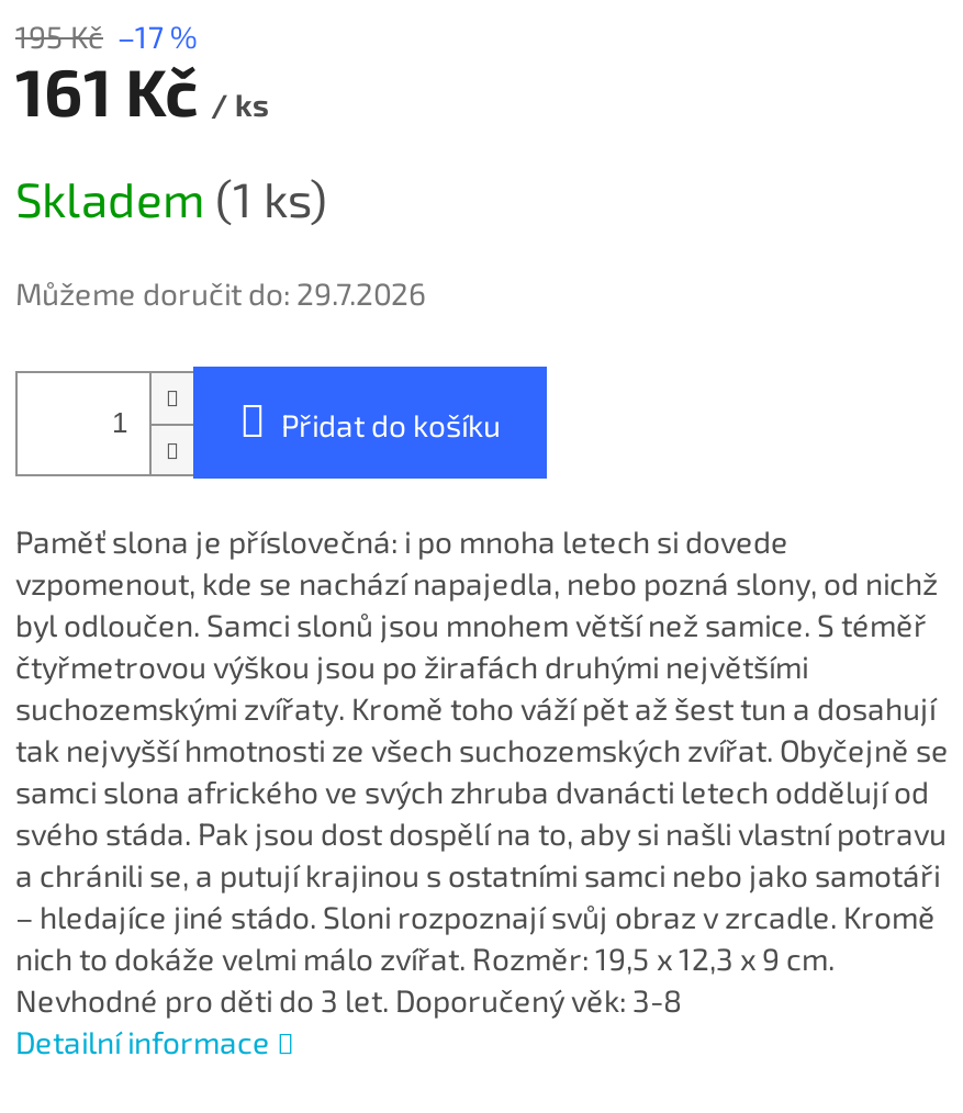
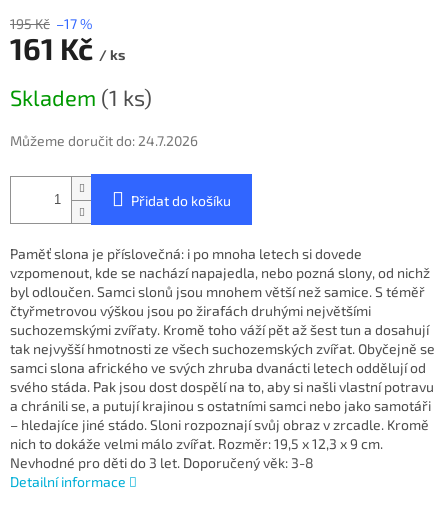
[15,275,426,313] Můžeme doručit do: 29.7.2026 -> [10,132,198,149] Můžeme doručit do: 24.7.2026

